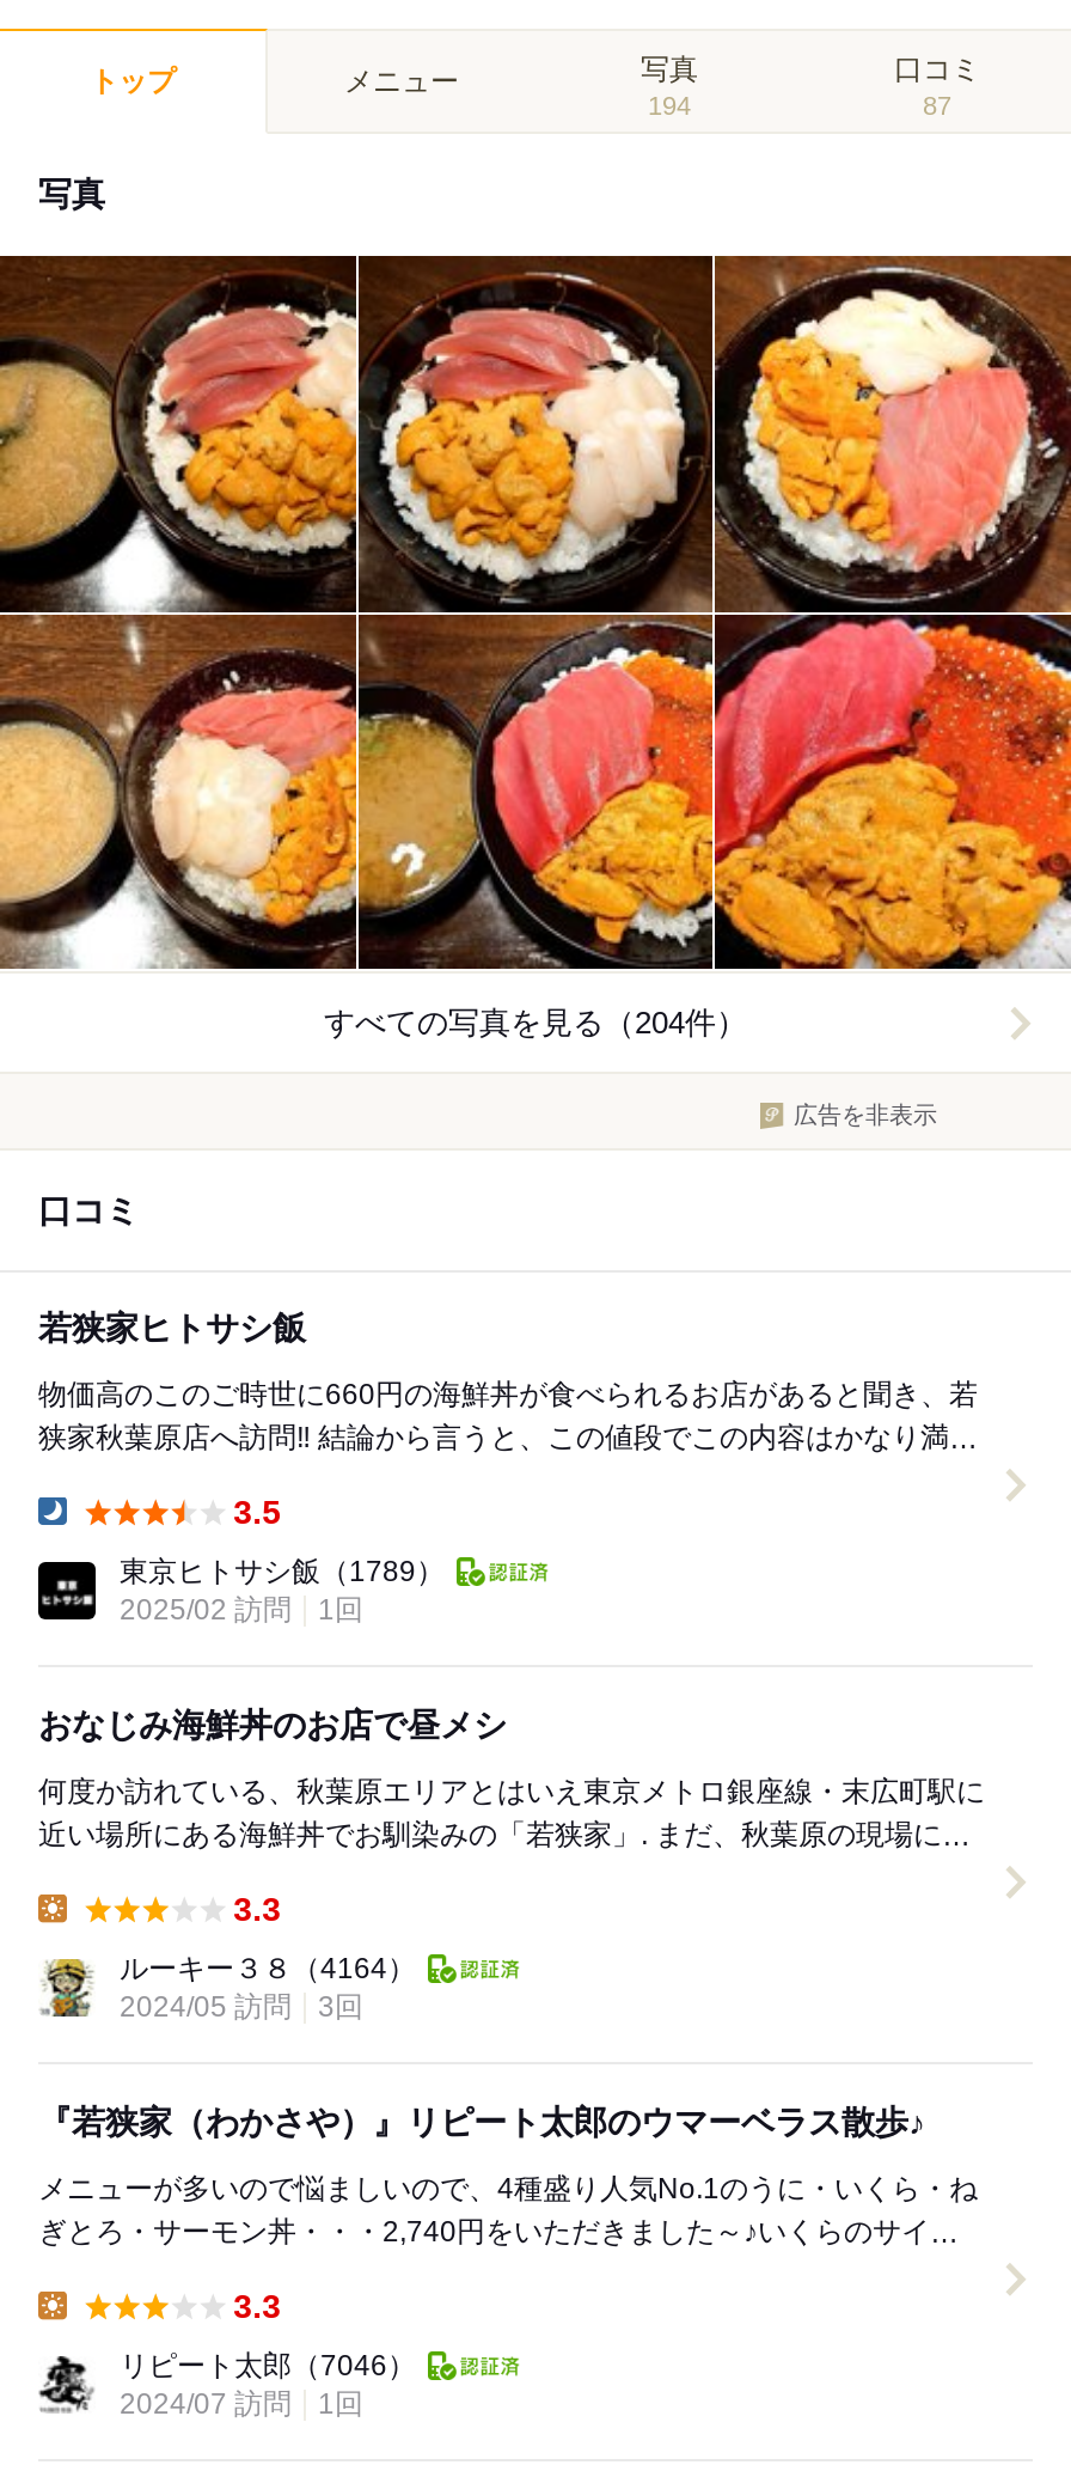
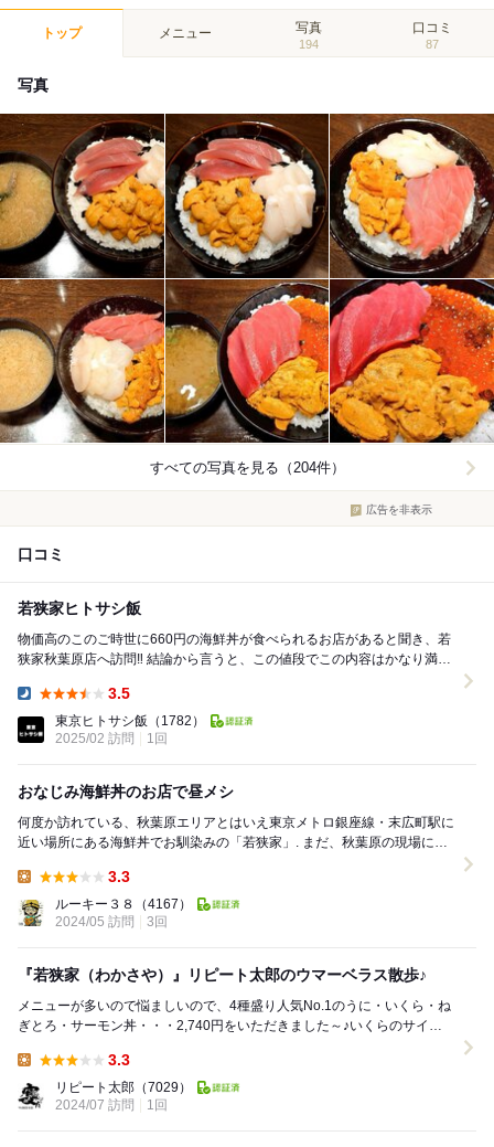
[120,1556,445,1589] 東京ヒトサシ飯（1789） -> [55,713,205,729] 東京ヒトサシ飯（1782）
[120,1953,416,1986] ルーキー３８（4164） -> [55,897,192,912] ルーキー３８（4167）
[120,2350,416,2383] リピート太郎（7046） -> [55,1080,192,1095] リピート太郎（7029）

